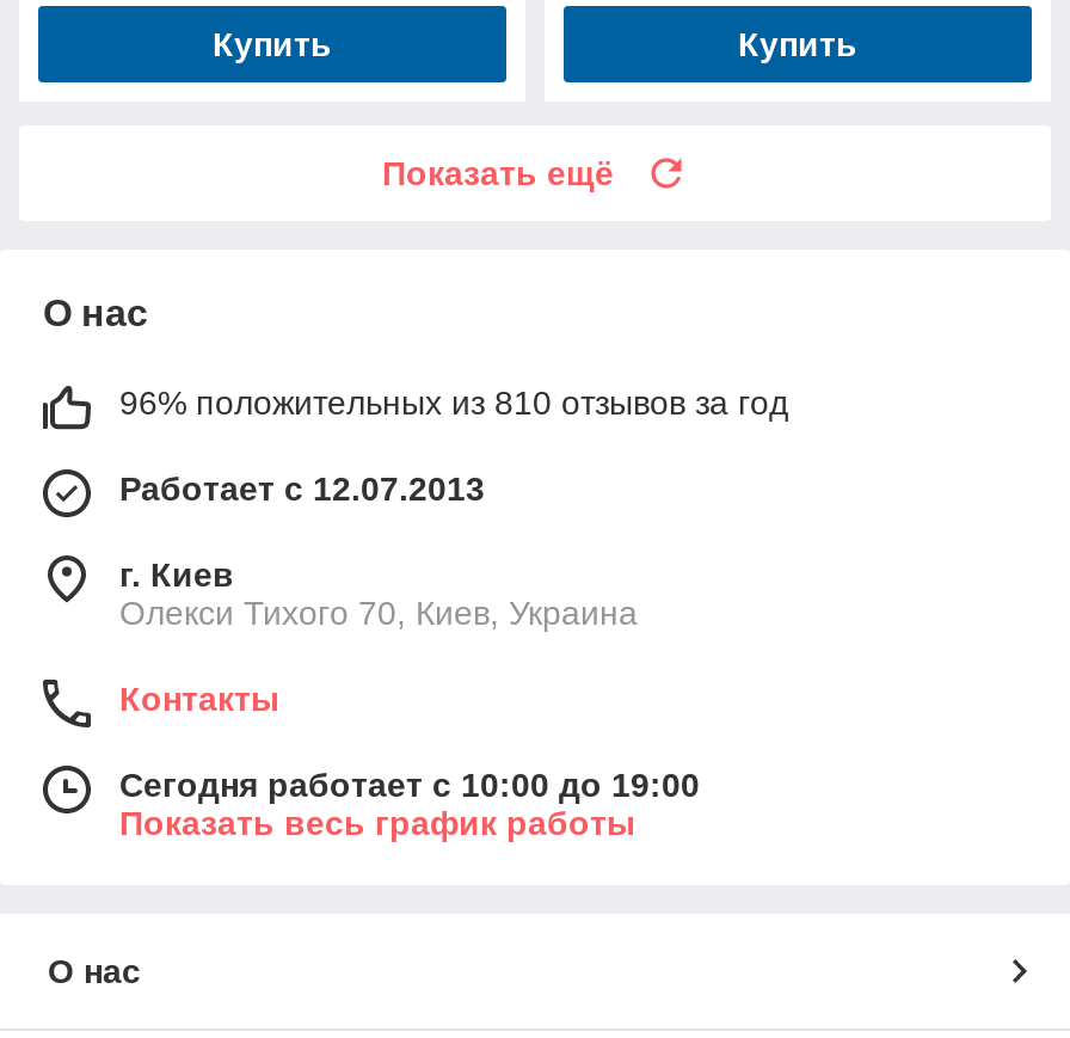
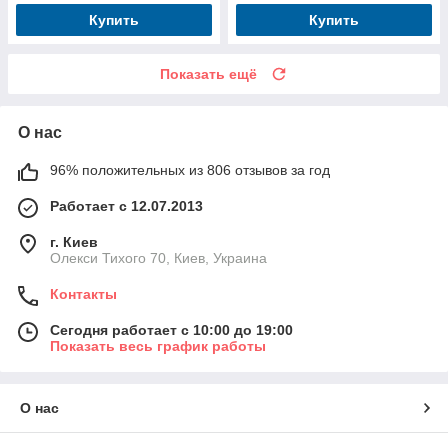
[119,383,788,421] 96% положительных из 810 отзывов за год -> [50,162,330,178] 96% положительных из 806 отзывов за год

